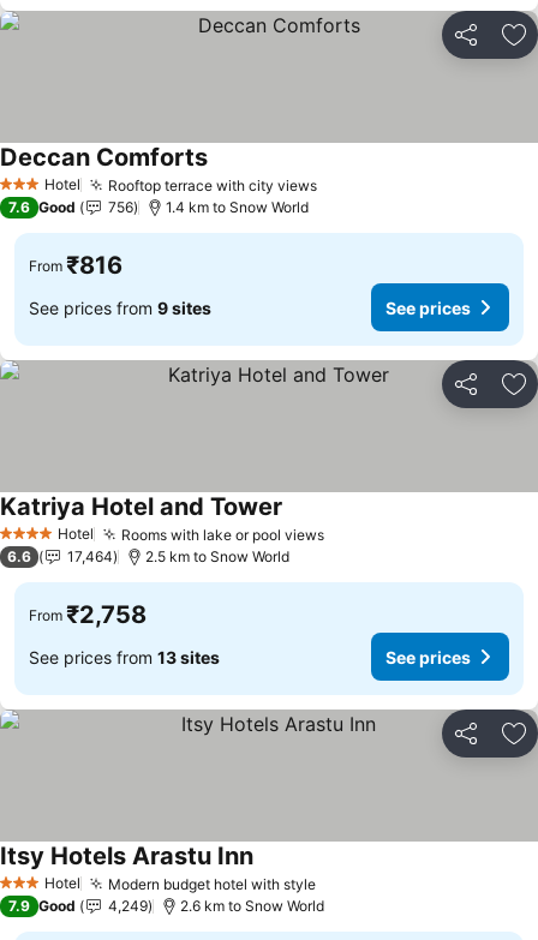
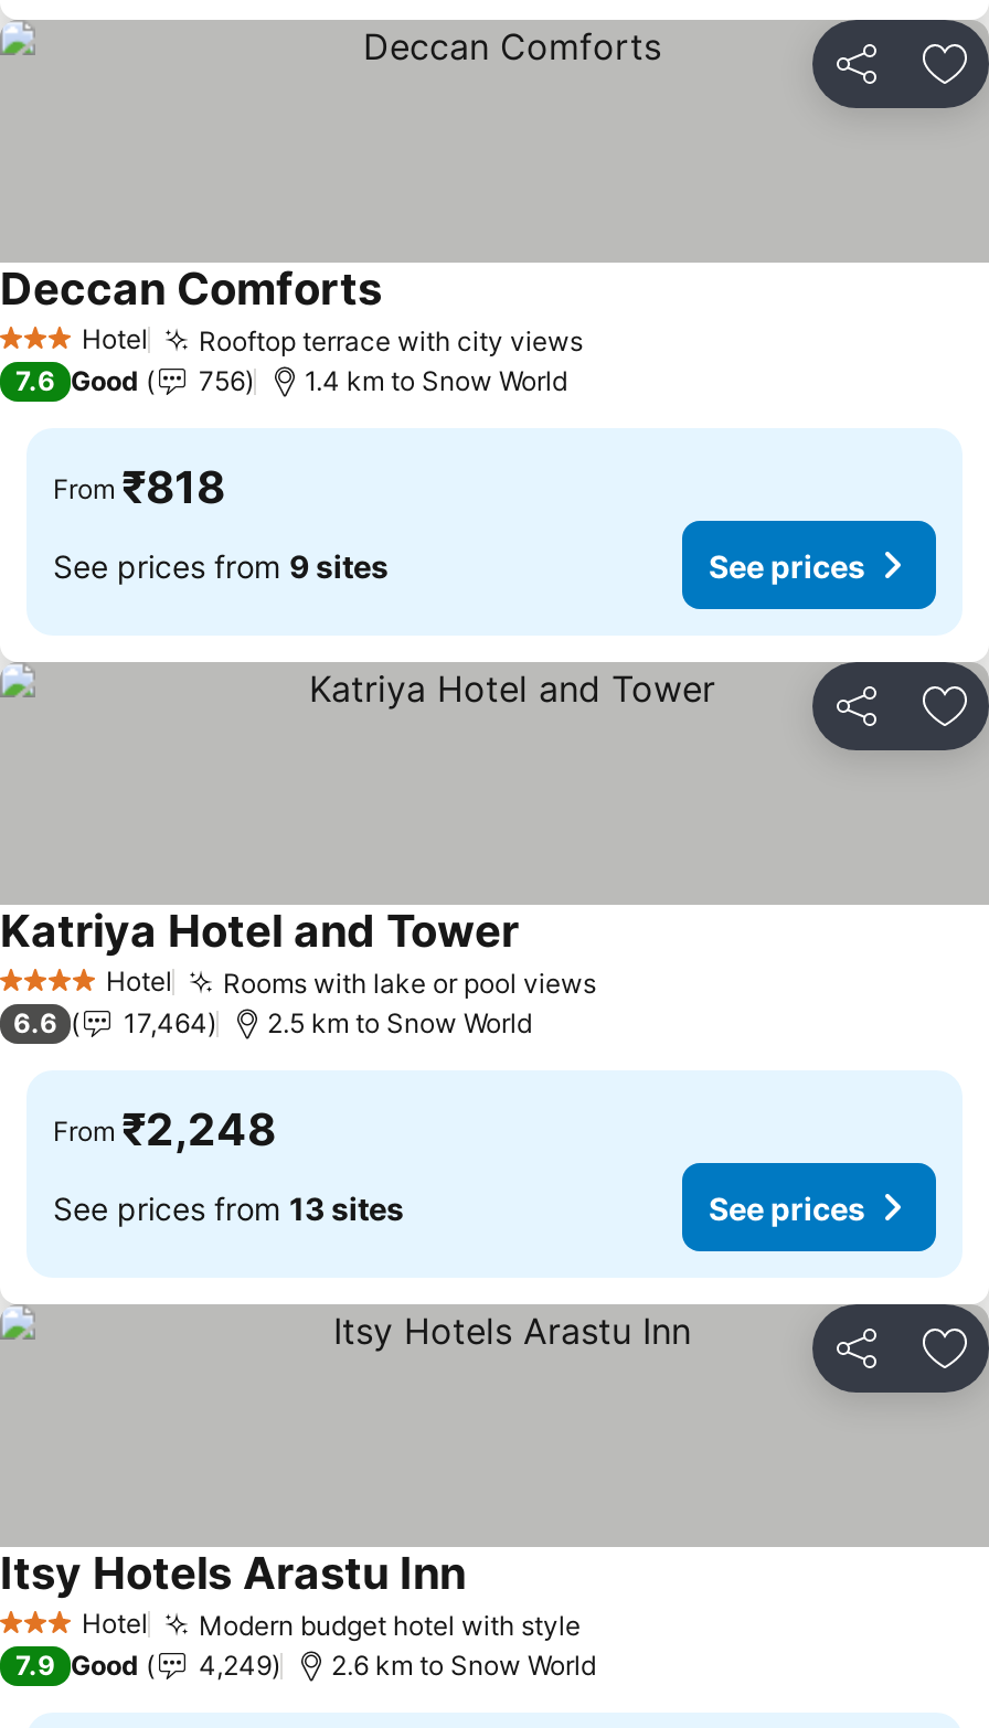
[29,251,122,280] From ₹816 -> [53,461,225,514] From ₹818
[29,600,147,629] From ₹2,758 -> [53,1103,276,1156] From ₹2,248

